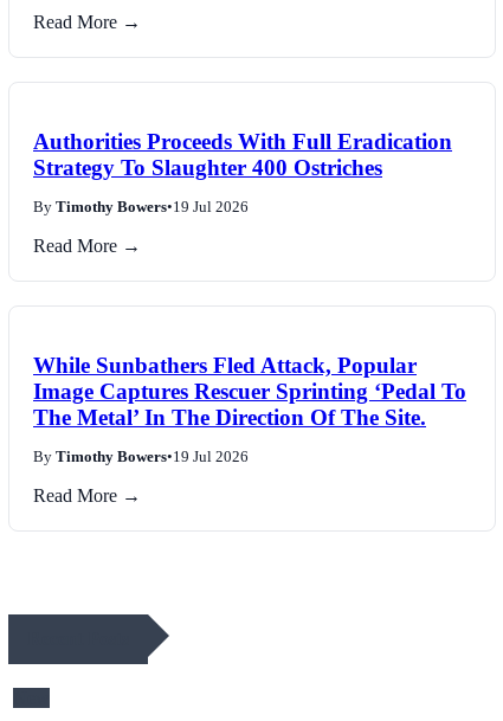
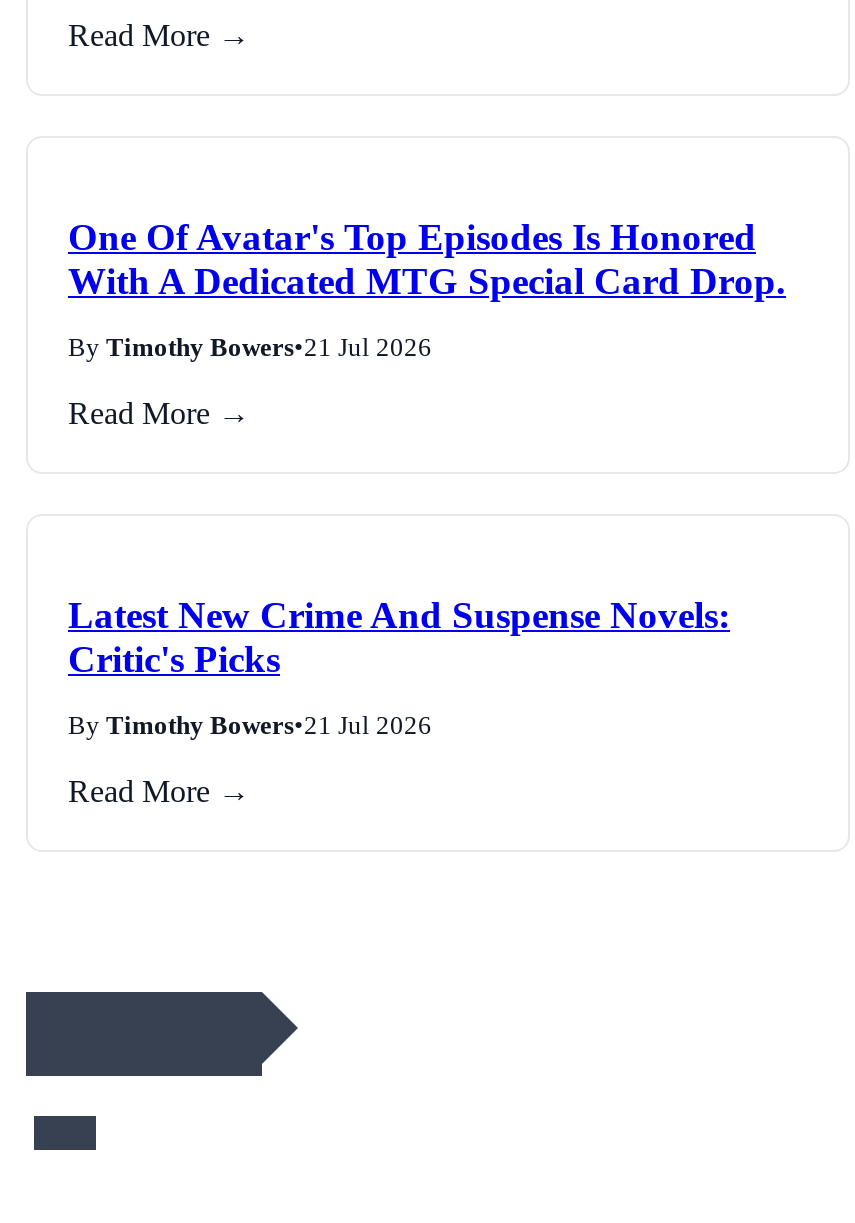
[33,129,452,180] Authorities Proceeds With Full Eradication | Strategy To Slaughter 400 Ostriches -> [68,216,786,302] One Of Avatar's Top Episodes Is Honored | With A Dedicated MTG Special Card Drop.
[33,199,249,216] By Timothy Bowers•19 Jul 2026 -> [68,334,432,362] By Timothy Bowers•21 Jul 2026
[33,353,466,430] While Sunbathers Fled Attack, Popular | Image Captures Rescuer Sprinting ‘Pedal To | The Metal’ In The Direction Of The Site. -> [68,595,730,681] Latest New Crime And Suspense Novels: | Critic's Picks
[33,449,249,466] By Timothy Bowers•19 Jul 2026 -> [68,713,432,741] By Timothy Bowers•21 Jul 2026

